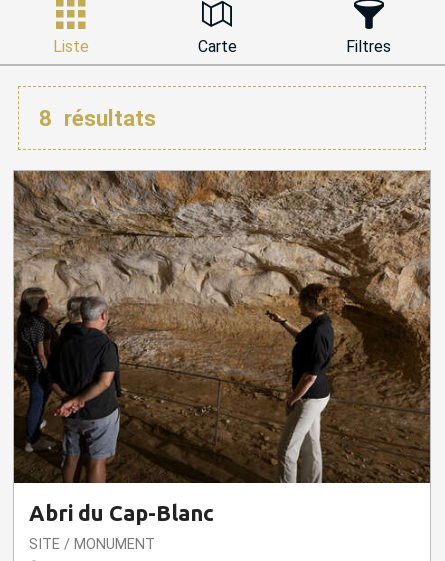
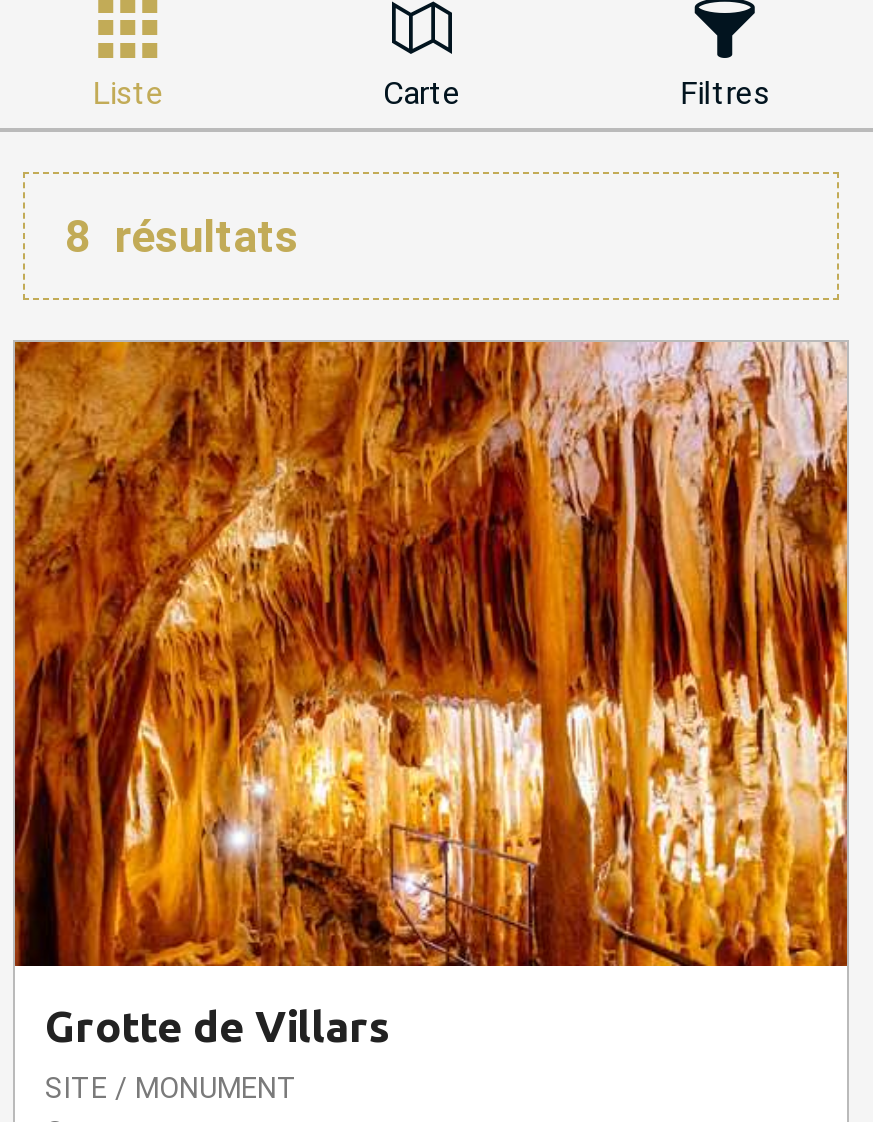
[13,170,431,525] [image] | Abri du Cap-Blanc -> [13,340,849,1050] [image] | Grotte de Villars

